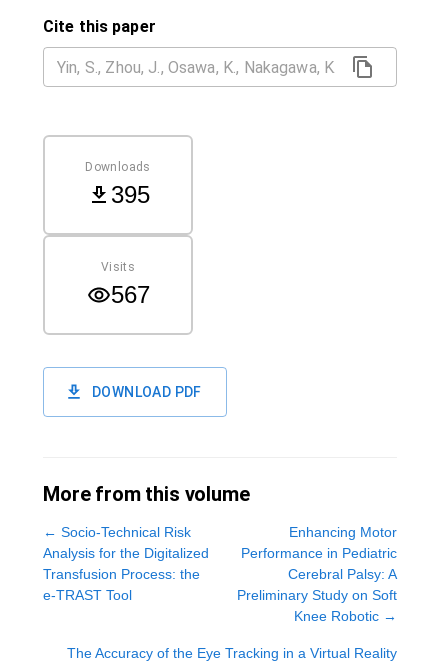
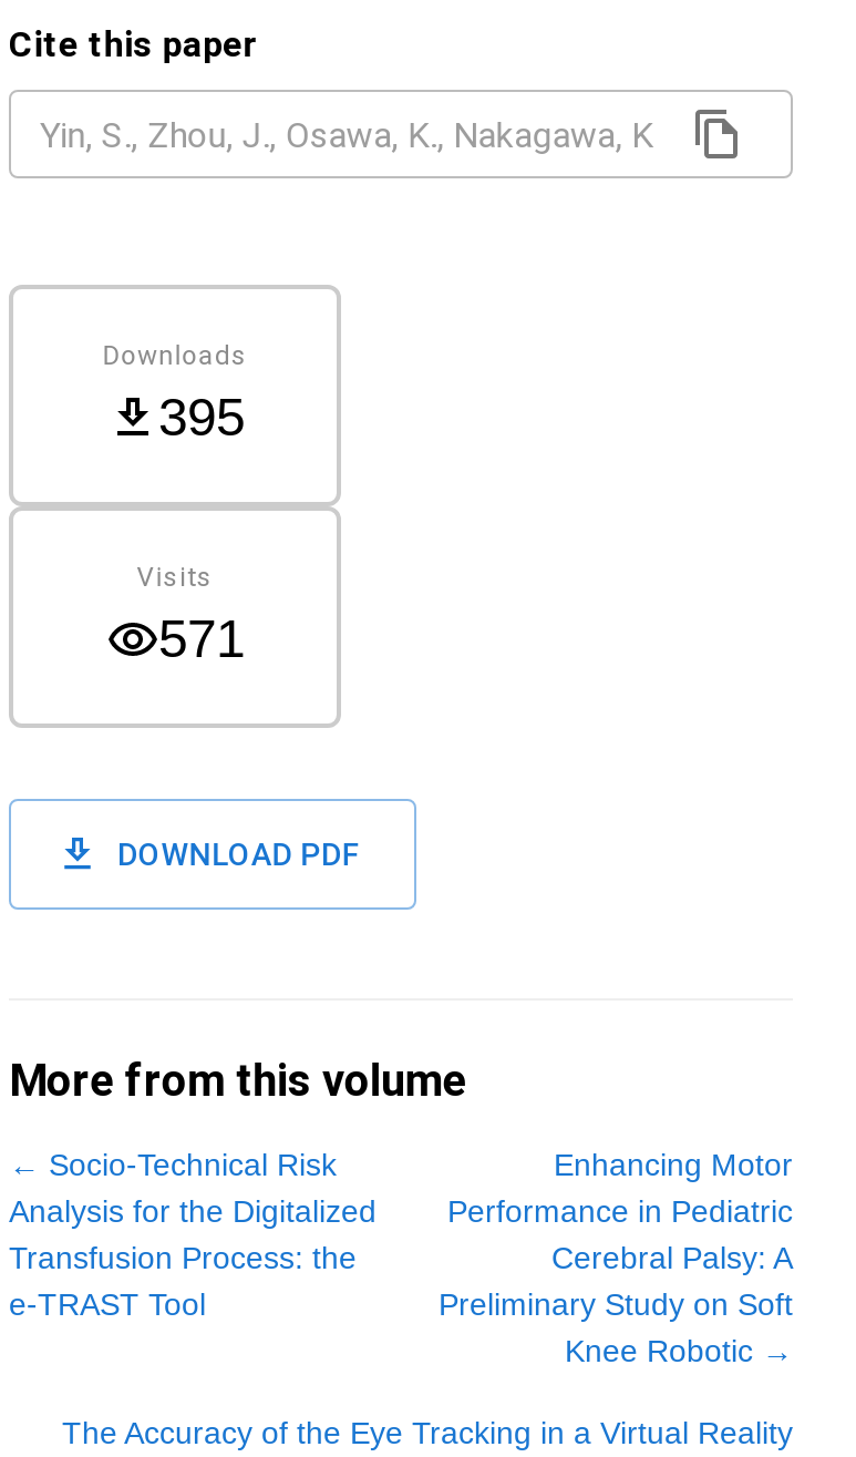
[110,280,149,307] 567 -> [158,607,245,667] 571

